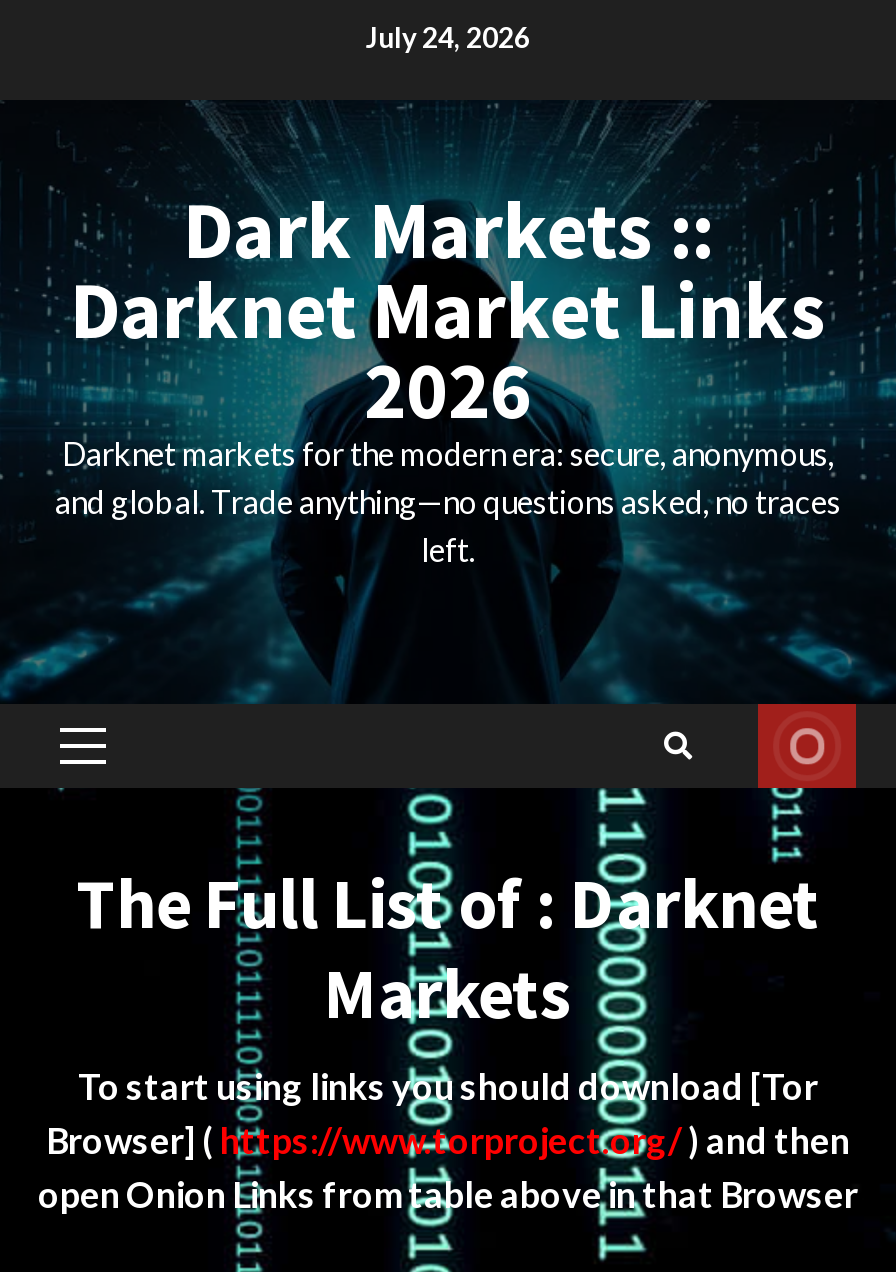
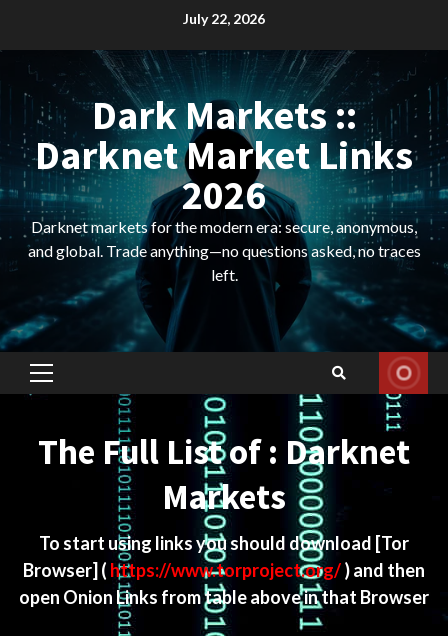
[366,19,530,53] July 24, 2026 -> [183,9,265,26] July 22, 2026

